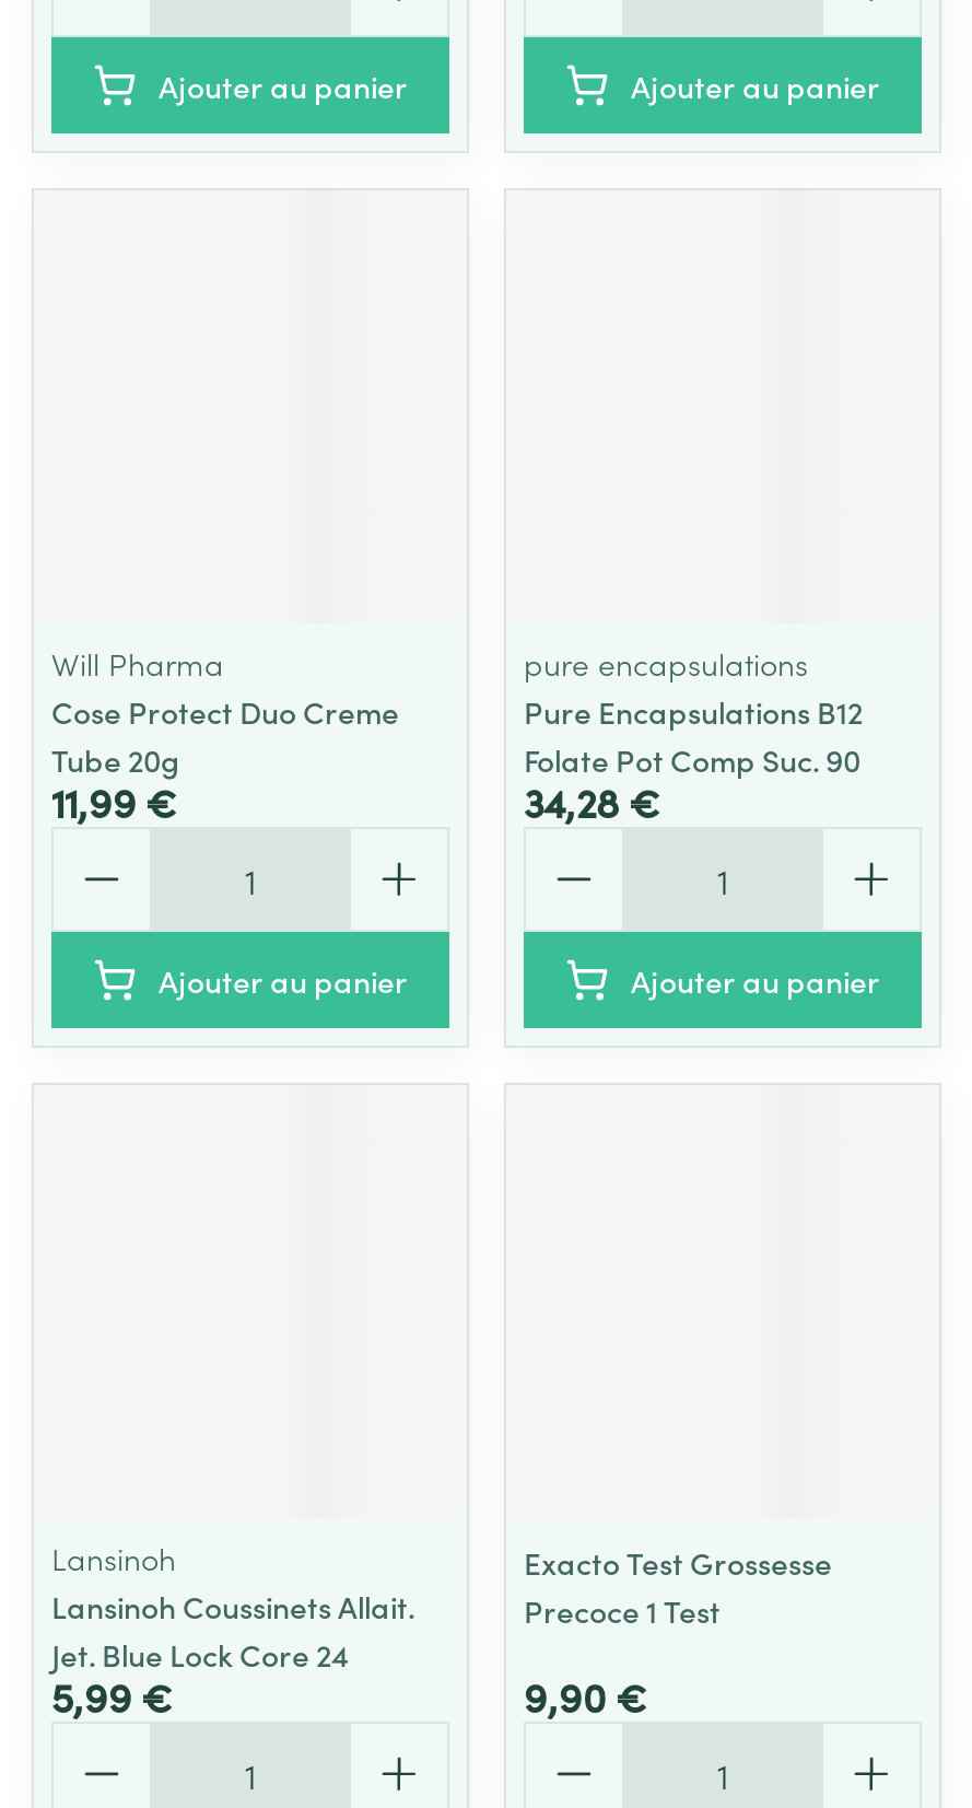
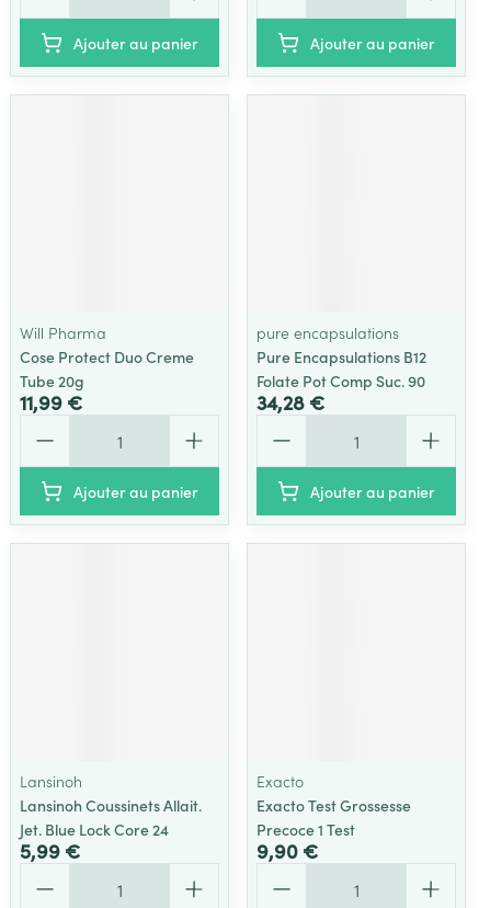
moved [524,1540,832,1632] -> [256,794,411,840]: Exacto Test Grossesse | Precoce 1 Test
none -> [256,770,304,792] Exacto

